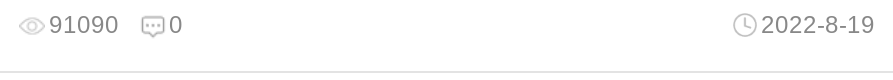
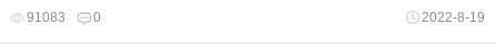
[49,11,183,39] 91090 0 -> [27,10,101,25] 91083 0

